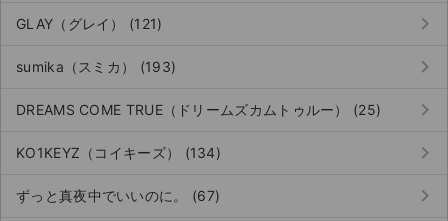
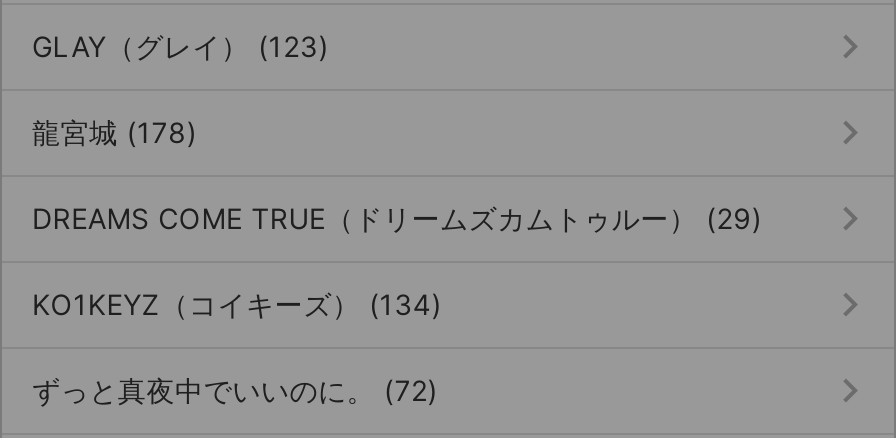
[16,15,162,32] GLAY（グレイ） (121) -> [32,30,329,64] GLAY（グレイ） (123)
[16,58,176,75] sumika（スミカ） (193) -> [32,116,197,150] 龍宮城 (178)
[16,101,381,118] DREAMS COME TRUE（ドリームズカムトゥルー） (25) -> [32,202,762,236] DREAMS COME TRUE（ドリームズカムトゥルー） (29)
[16,187,220,204] ずっと真夜中でいいのに。 (67) -> [32,374,438,408] ずっと真夜中でいいのに。 (72)

